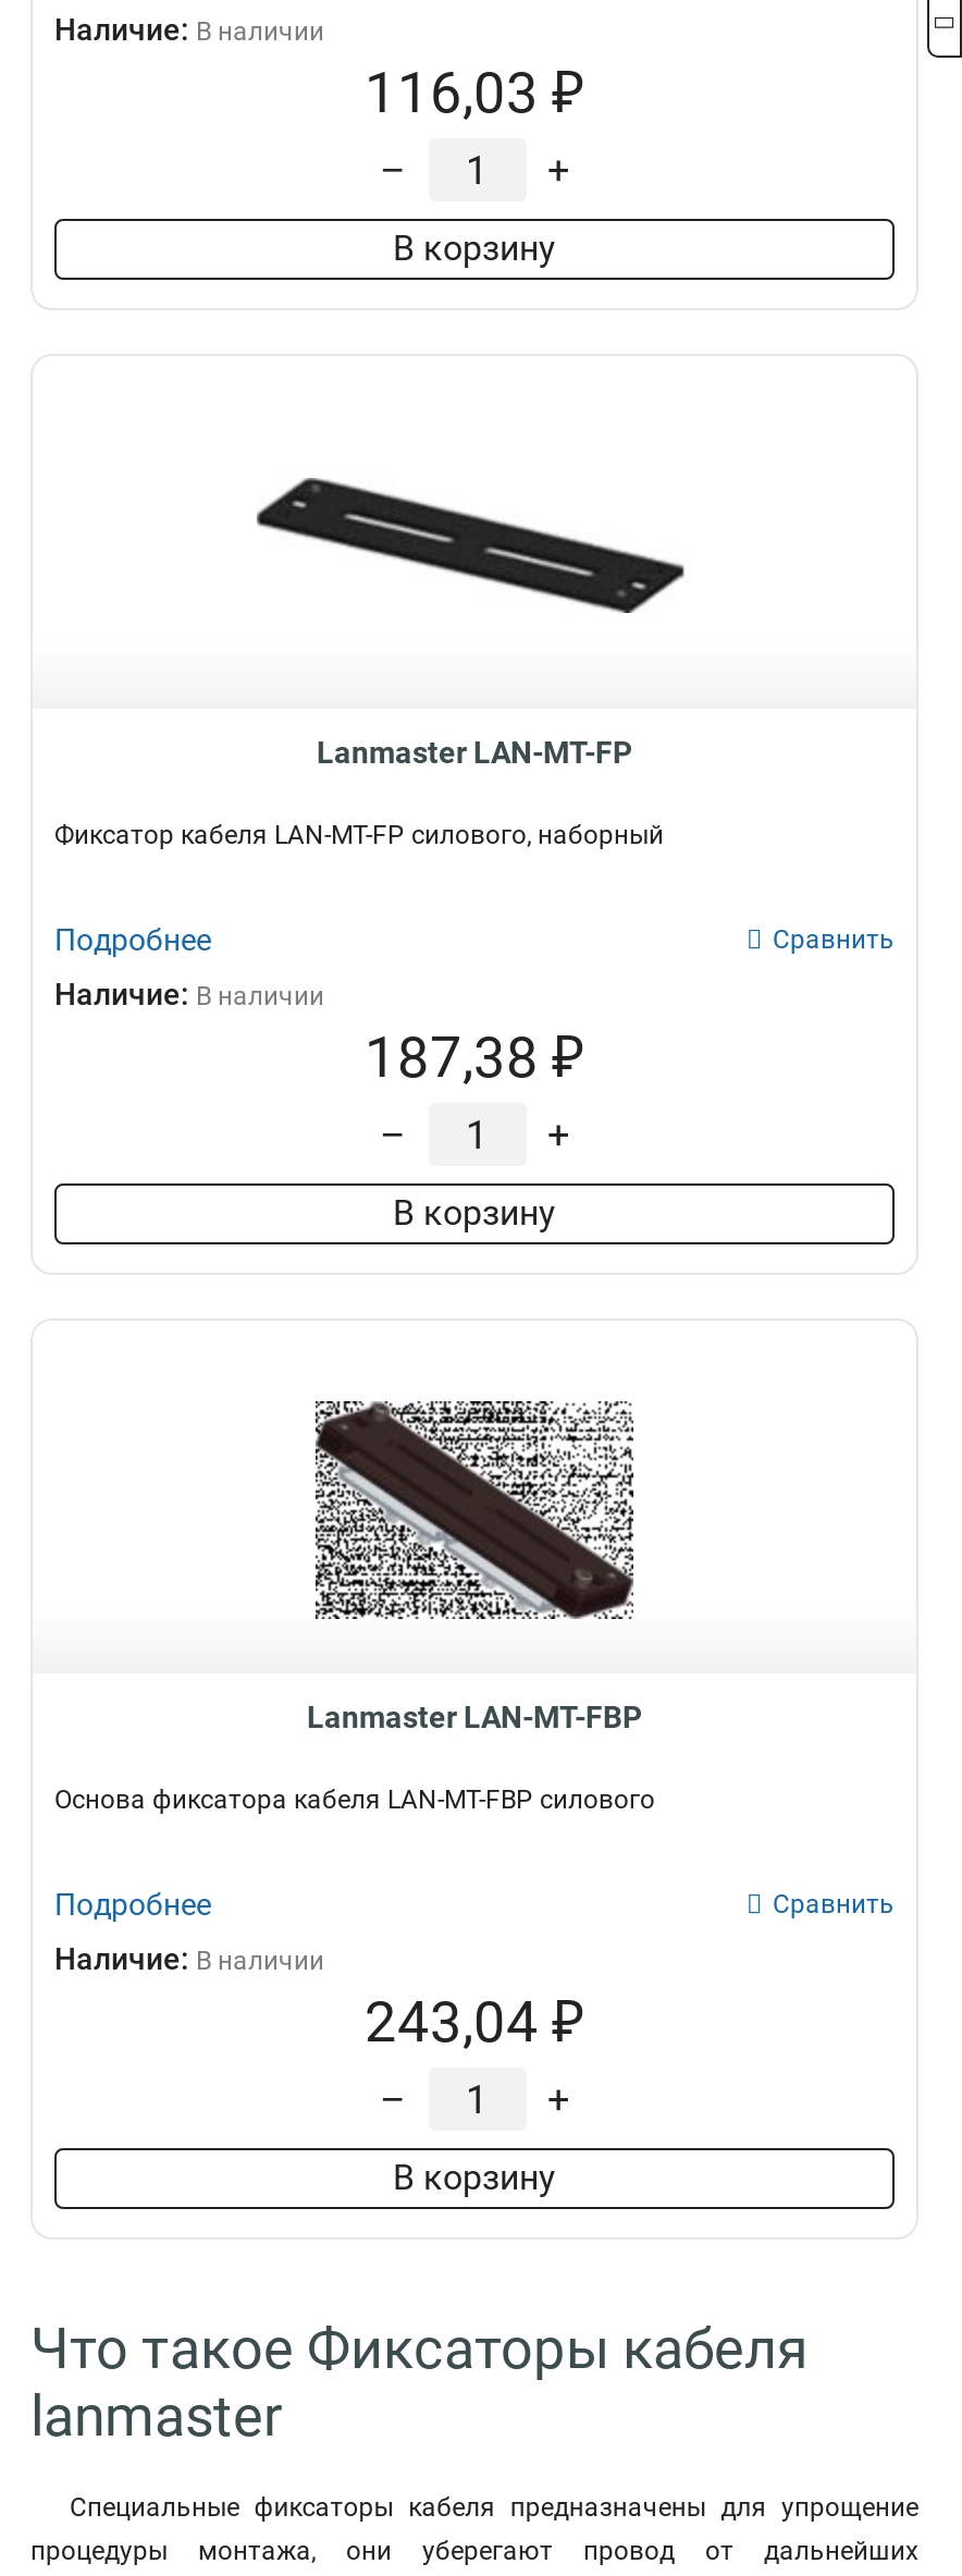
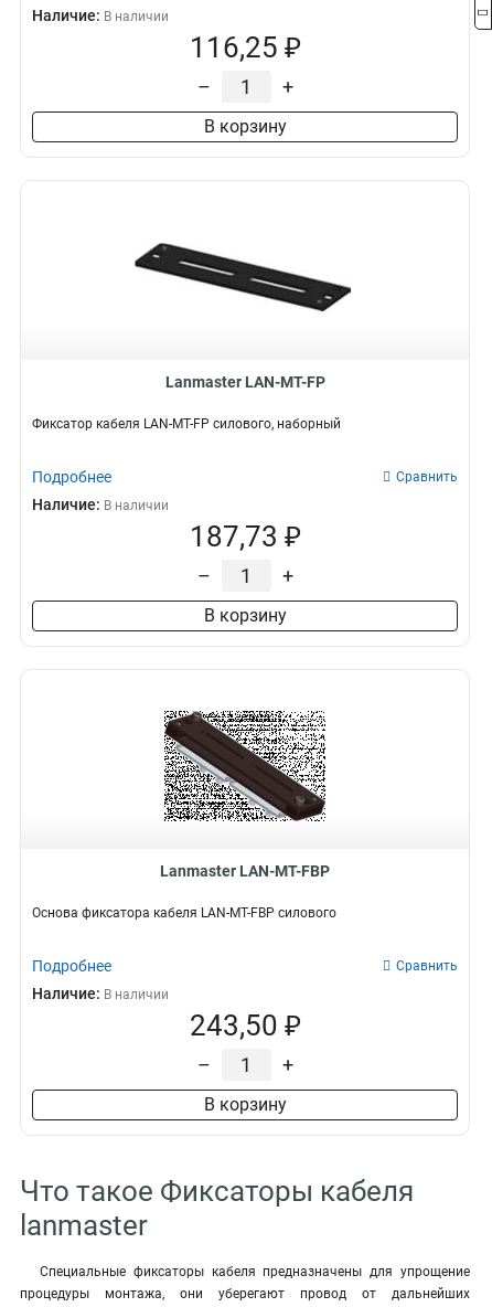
[365,60,584,125] 116,03 ₽ -> [189,31,301,64] 116,25 ₽
[365,1025,584,1090] 187,38 ₽ -> [189,520,301,553] 187,73 ₽
[365,1989,584,2054] 243,04 ₽ -> [189,1009,301,1042] 243,50 ₽

